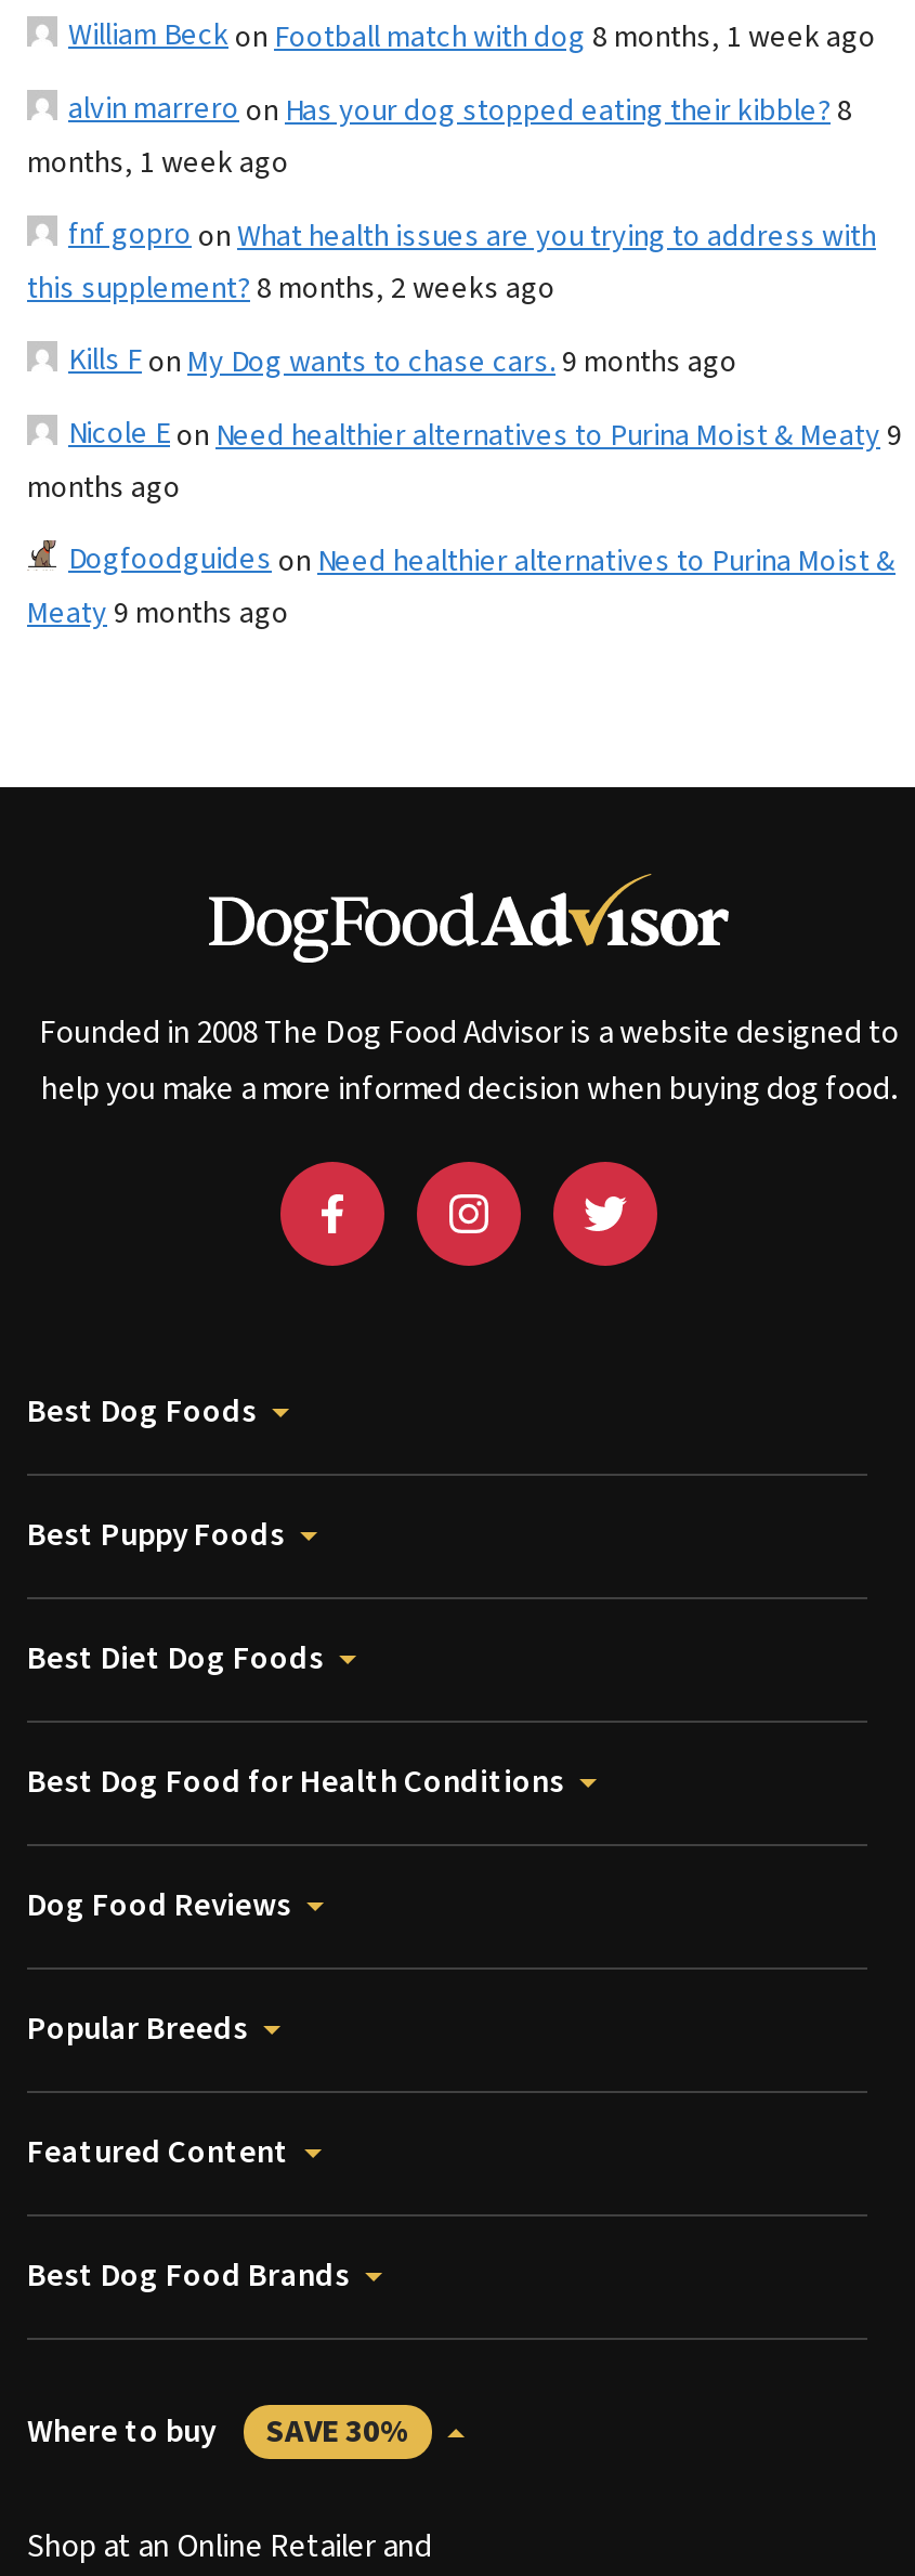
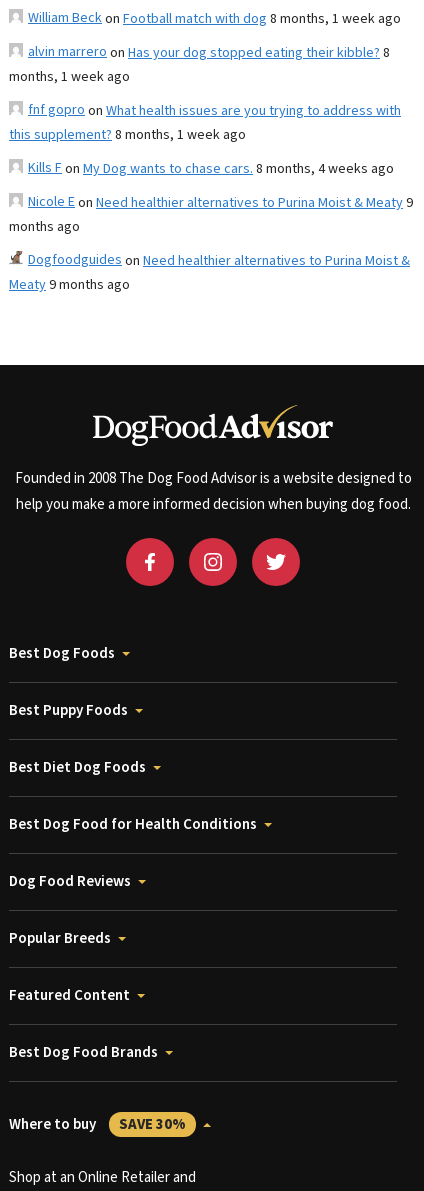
[27,267,555,310] this supplement? 8 months, 2 weeks ago -> [9,125,246,145] this supplement? 8 months, 1 week ago
[68,338,737,384] Kills Fon My Dog wants to chase cars. 9 months ago -> [28,158,394,179] Kills Fon My Dog wants to chase cars. 8 months, 4 weeks ago

